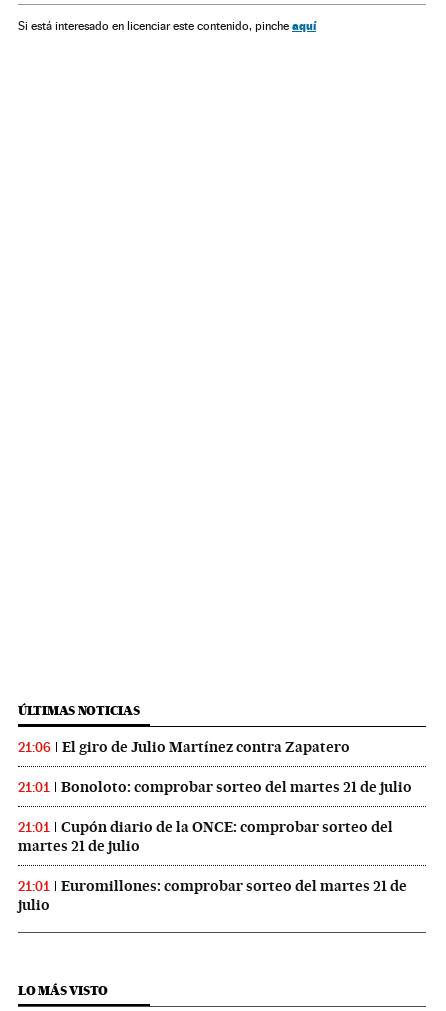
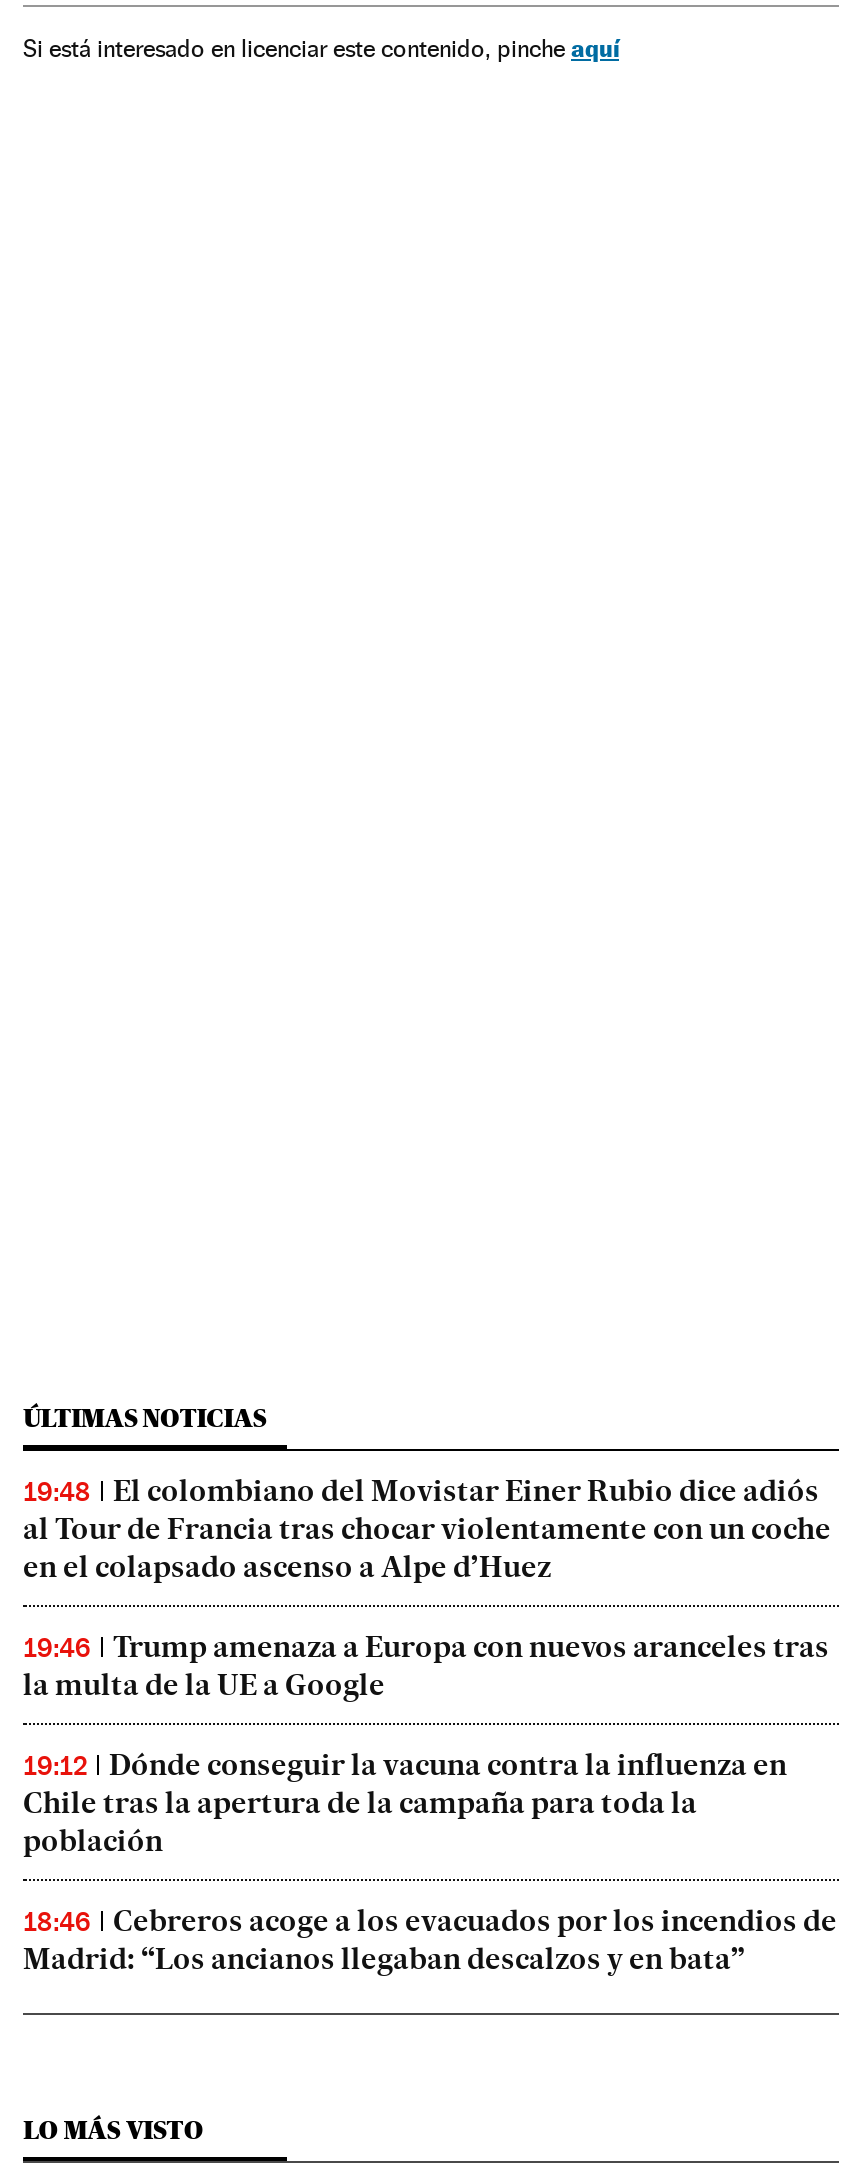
[18,738,350,756] 21:06 | El giro de Julio Martínez contra Zapatero -> [23,1473,831,1585] 19:48 | El colombiano del Movistar Einer Rubio dice adiós | al Tour de Francia tras chocar violentamente con un coche | en el colapsado ascenso a Alpe d’Huez
[18,778,412,796] 21:01 | Bonoloto: comprobar sorteo del martes 21 de julio -> [23,1629,829,1703] 19:46 | Trump amenaza a Europa con nuevos aranceles tras | la multa de la UE a Google
[18,818,393,855] 21:01 | Cupón diario de la ONCE: comprobar sorteo del | martes 21 de julio -> [23,1747,787,1859] 19:12 | Dónde conseguir la vacuna contra la influenza en | Chile tras la apertura de la campaña para toda la | población
[18,877,407,914] 21:01 | Euromillones: comprobar sorteo del martes 21 de | julio -> [23,1903,837,1977] 18:46 | Cebreros acoge a los evacuados por los incendios de | Madrid: “Los ancianos llegaban descalzos y en bata”

